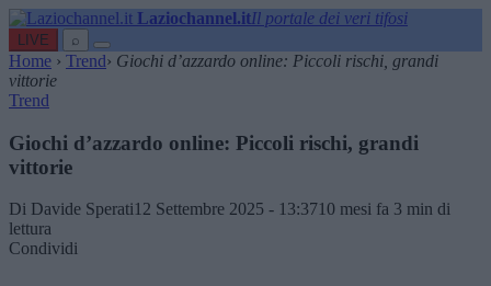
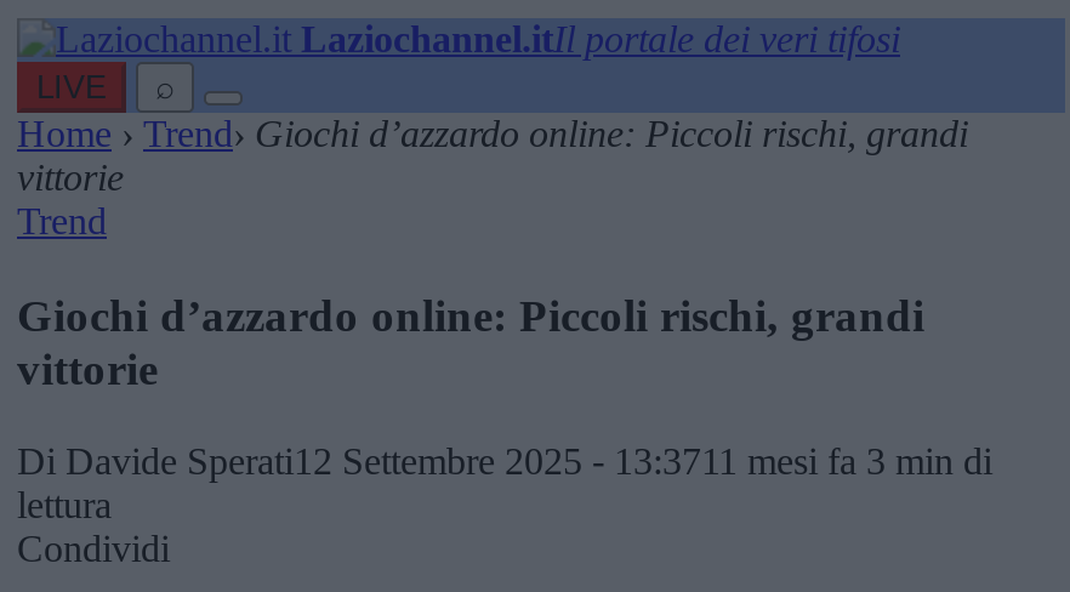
[9,200,450,218] Di Davide Sperati12 Settembre 2025 - 13:3710 mesi fa 3 min di -> [17,441,992,483] Di Davide Sperati12 Settembre 2025 - 13:3711 mesi fa 3 min di

